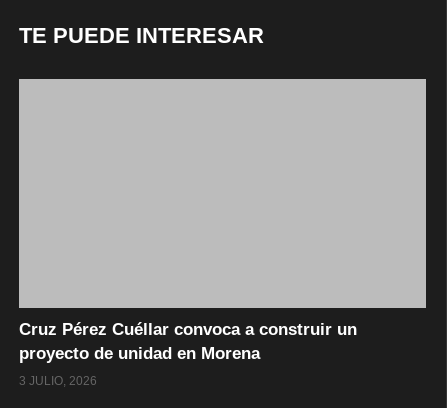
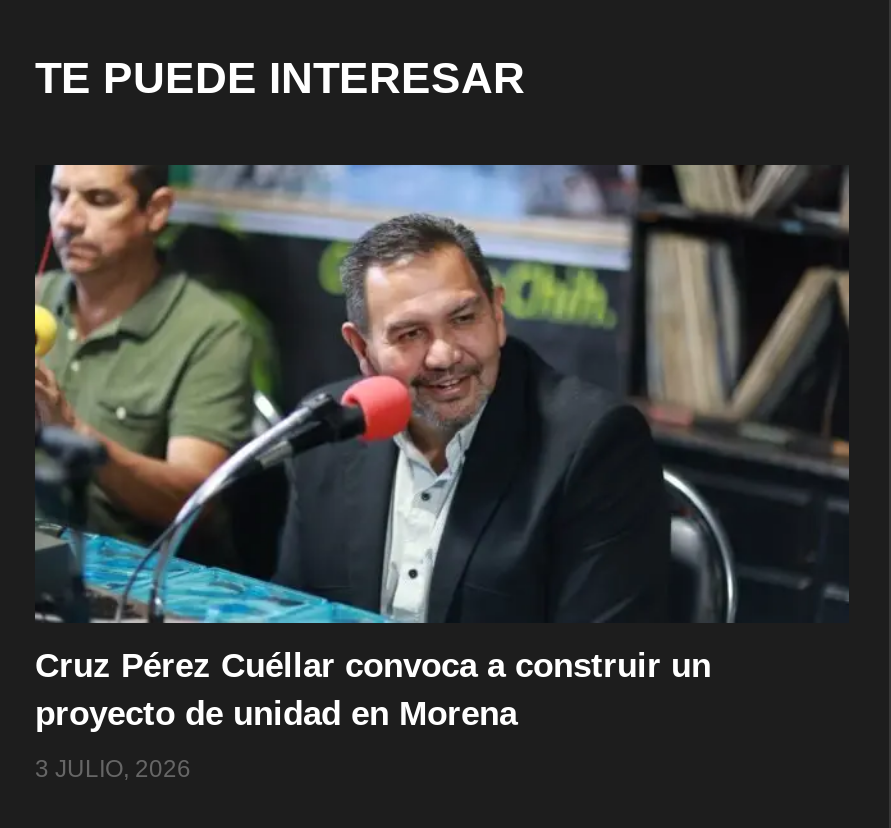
none -> [33,163,849,625] [image]

